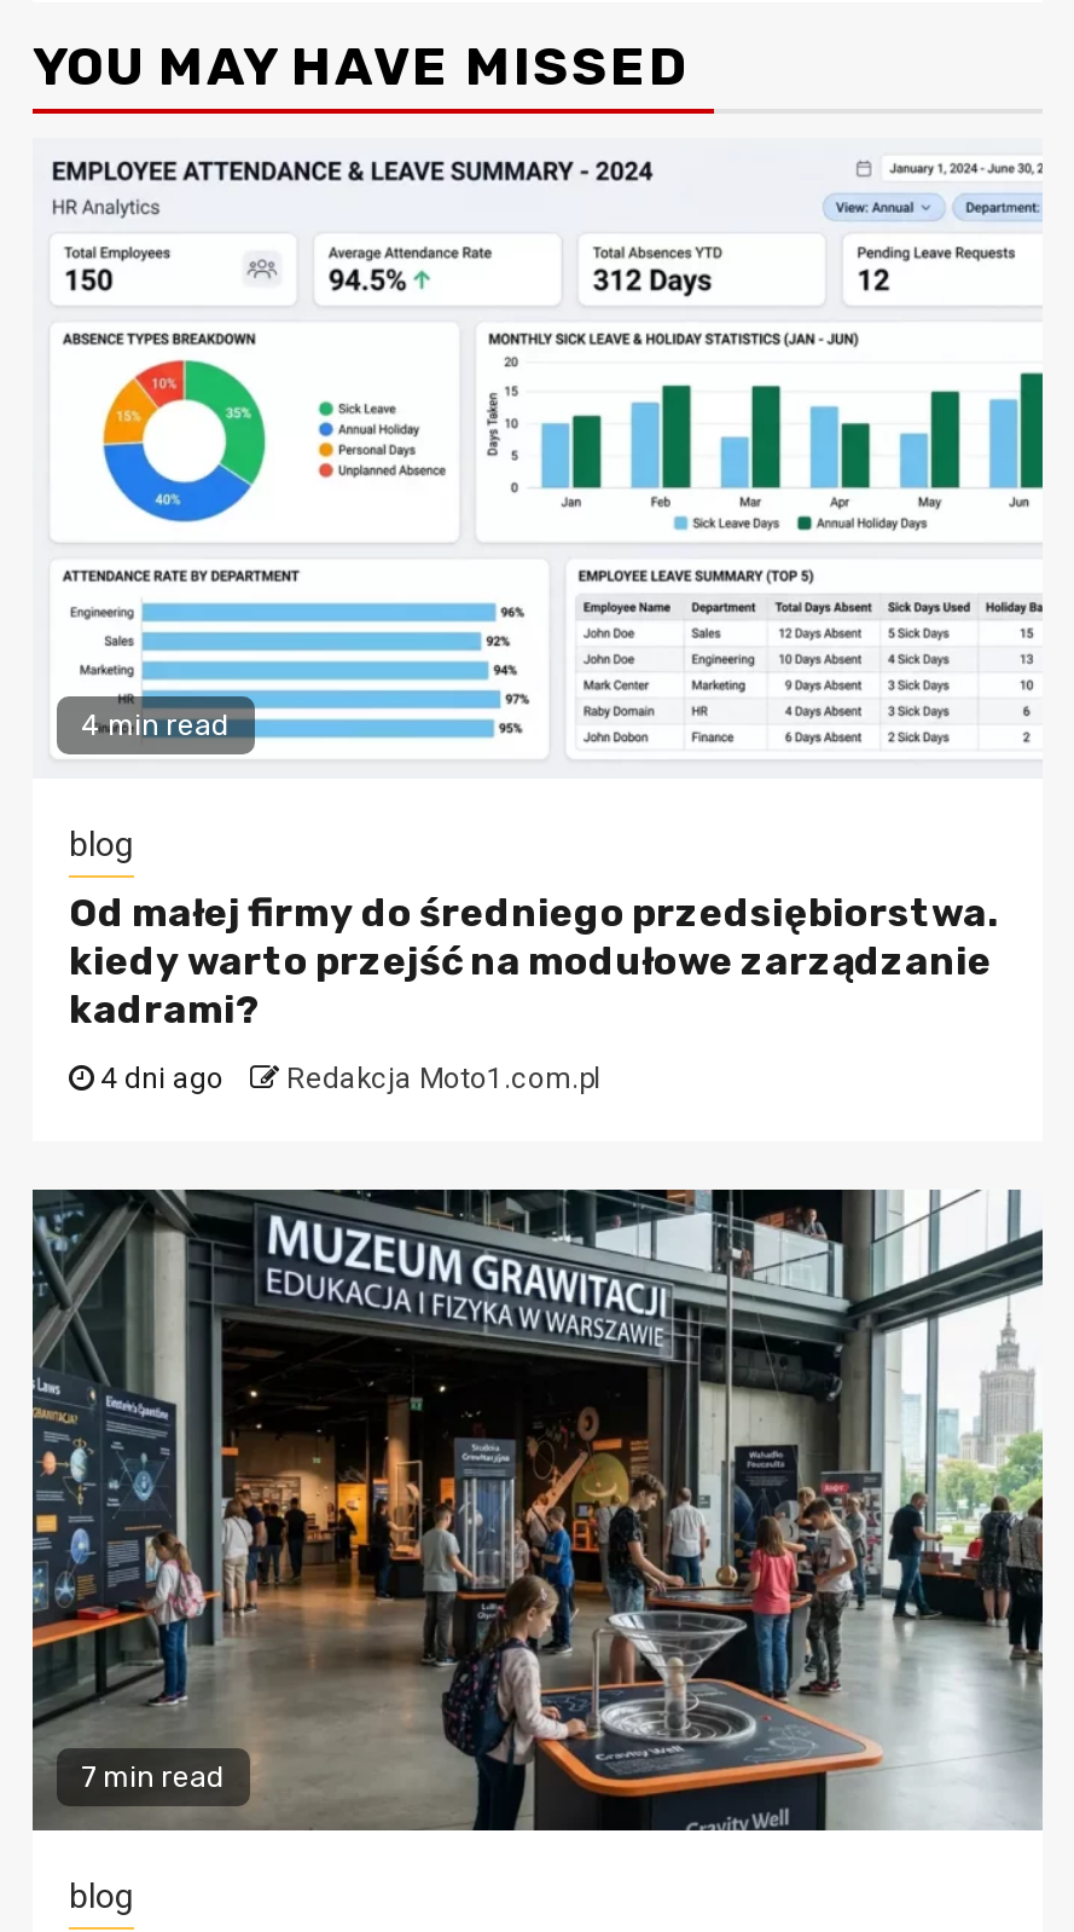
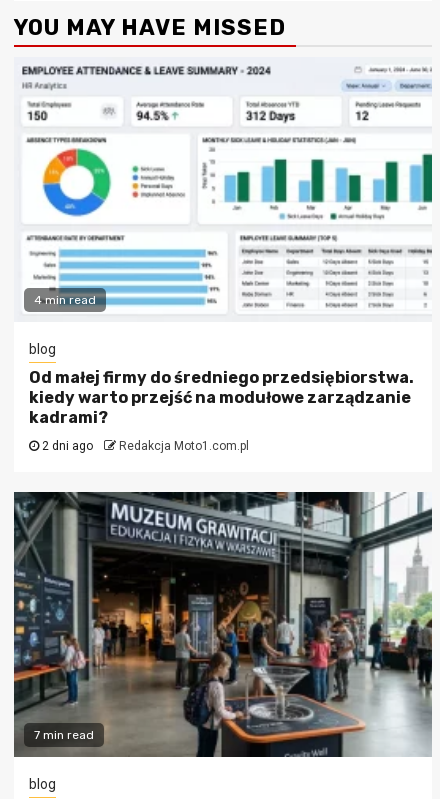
[93,1062,600,1095] 4 dni ago Redakcja Moto1.com.pl -> [39,439,249,453] 2 dni ago Redakcja Moto1.com.pl

